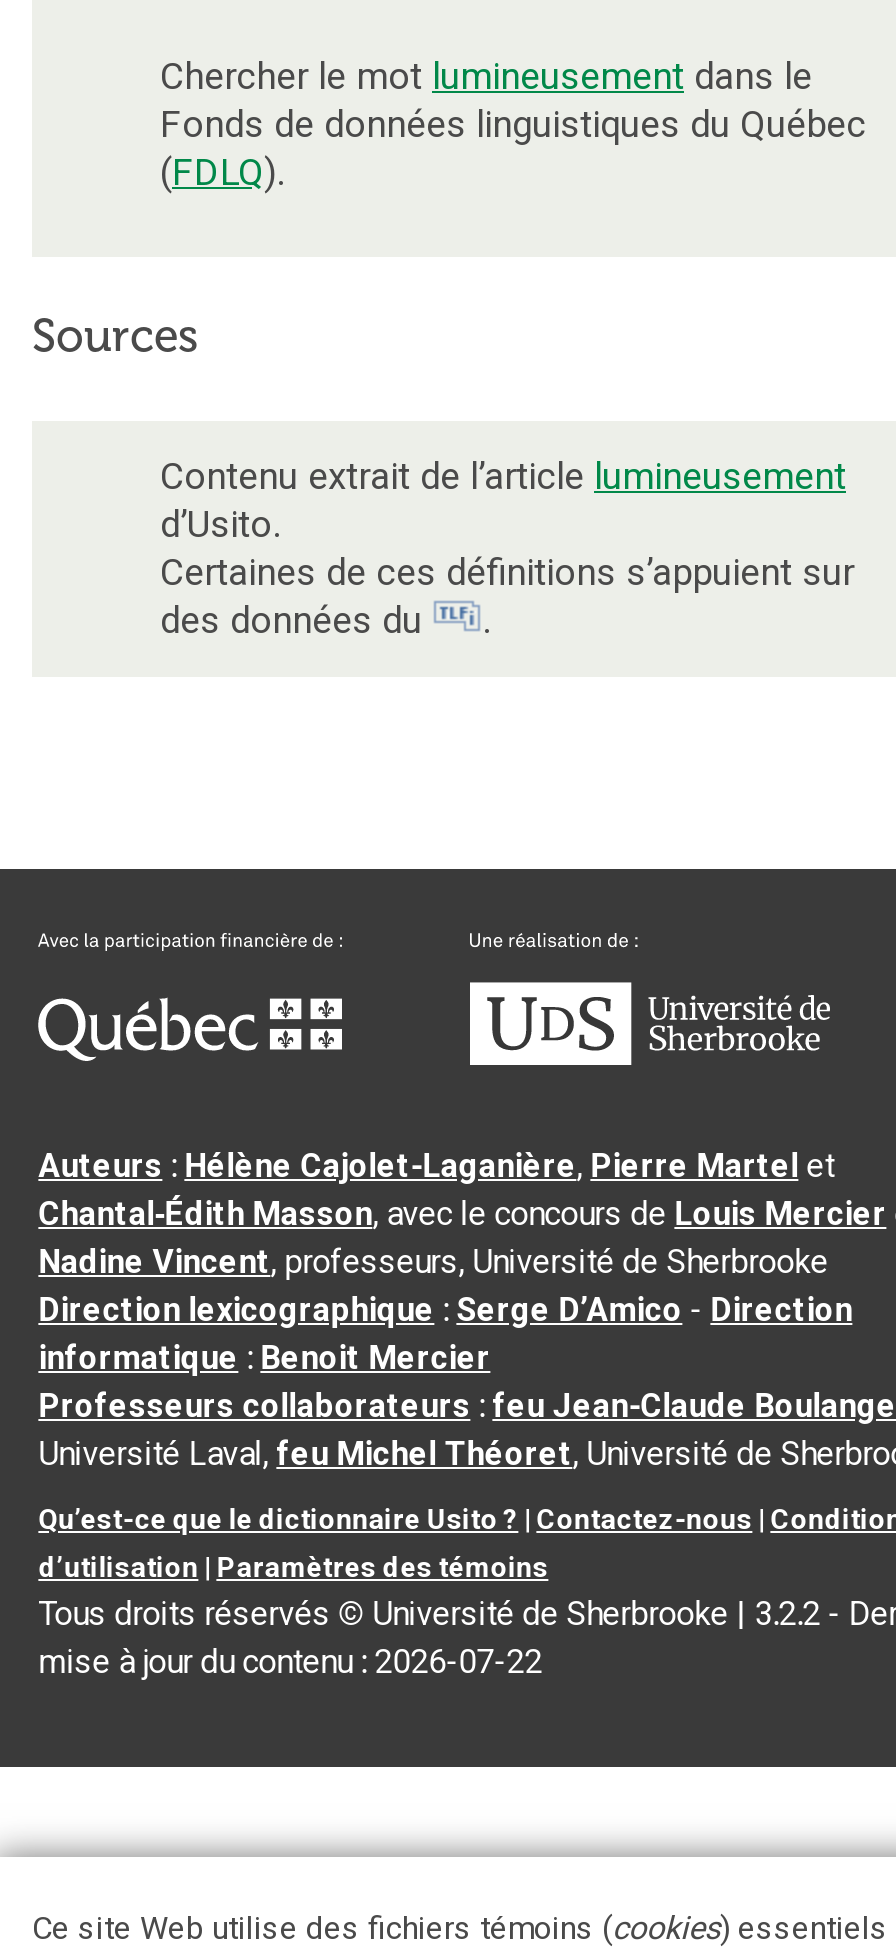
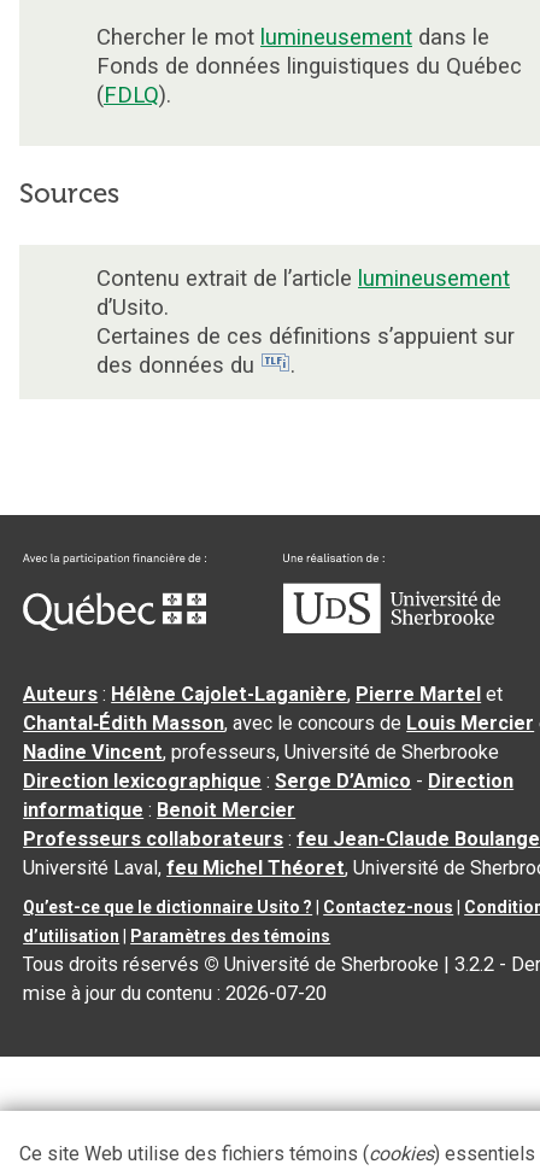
[38,1643,542,1681] mise à jour du contenu : 2026-07-22 -> [23,982,327,1005] mise à jour du contenu : 2026-07-20

